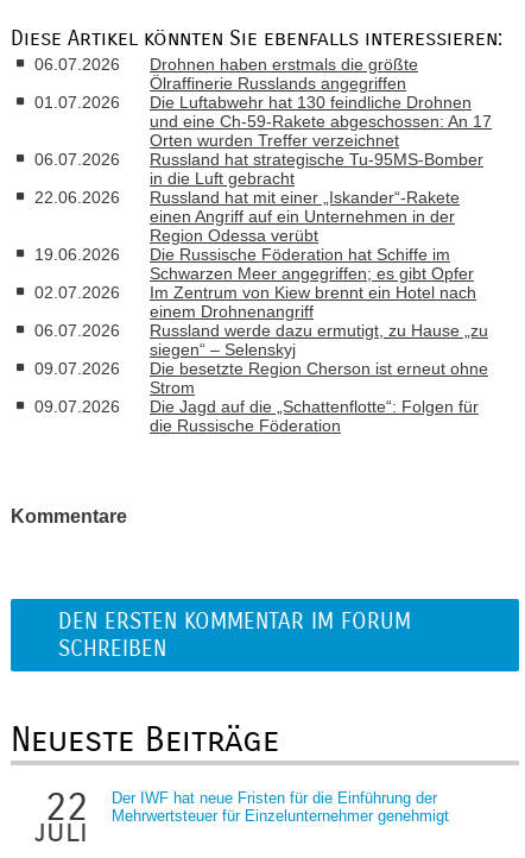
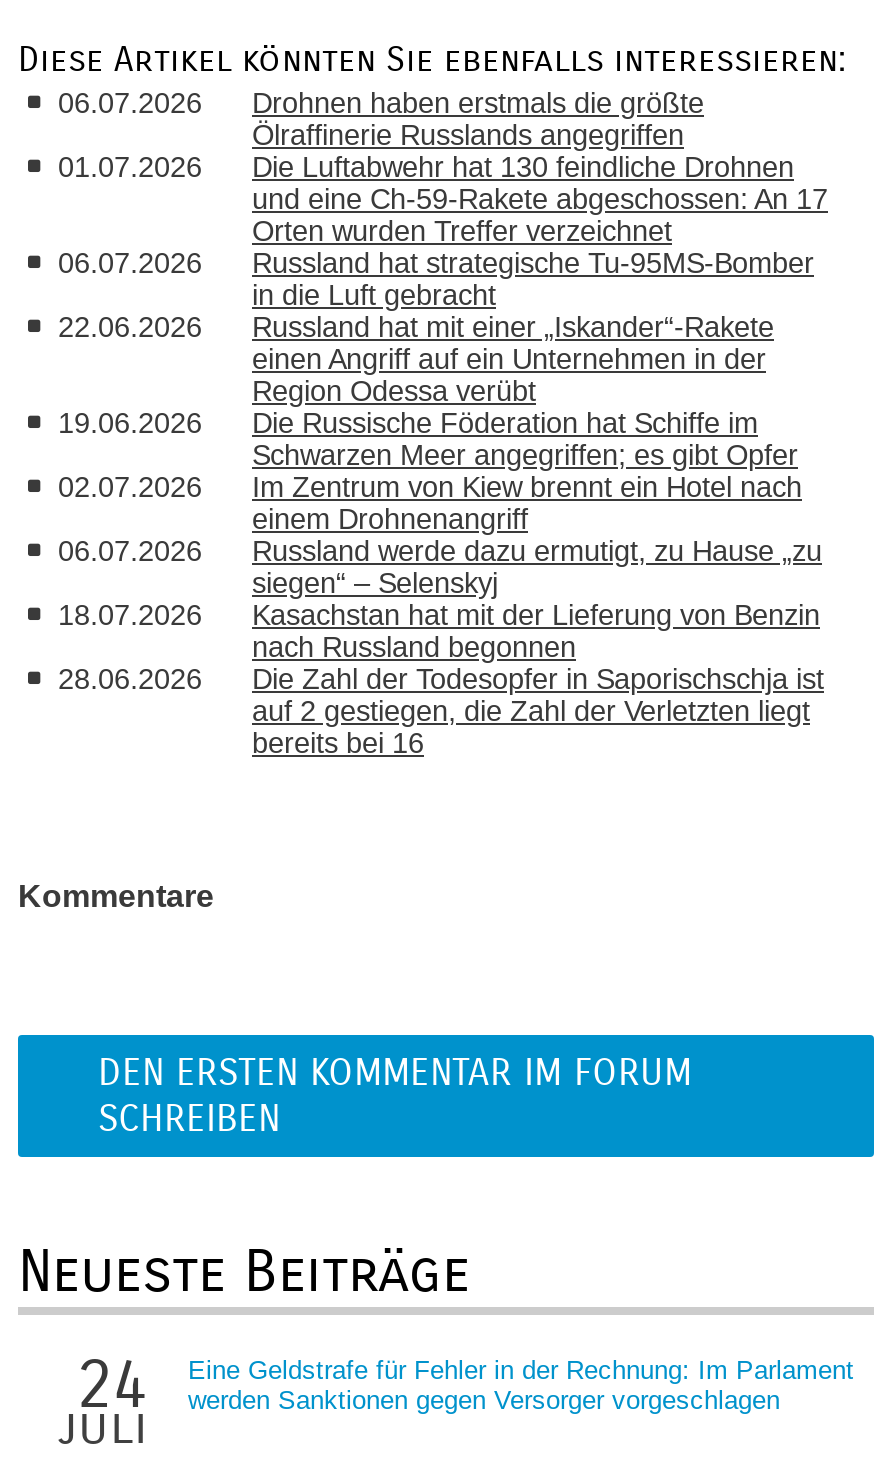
[34,358,488,434] 09.07.2026 | Die besetzte Region Cherson ist erneut ohne | Strom | 09.07.2026 | Die Jagd auf die „Schattenflotte“: Folgen für | die Russische Föderation -> [58,598,824,758] 18.07.2026 | Kasachstan hat mit der Lieferung von Benzin | nach Russland begonnen | 28.06.2026 | Die Zahl der Todesopfer in Saporischschja ist | auf 2 gestiegen, die Zahl der Verletzten liegt | bereits bei 16
[45,783,88,830] 22 -> [76,1344,148,1424] 24
[112,788,449,824] Der IWF hat neue Fristen für die Einführung der | Mehrwertsteuer für Einzelunternehmer genehmigt -> [188,1354,854,1414] Eine Geldstrafe für Fehler in der Rechnung: Im Parlament | werden Sanktionen gegen Versorger vorgeschlagen

